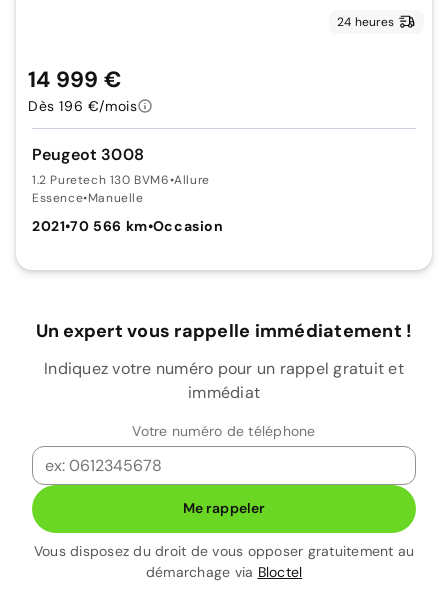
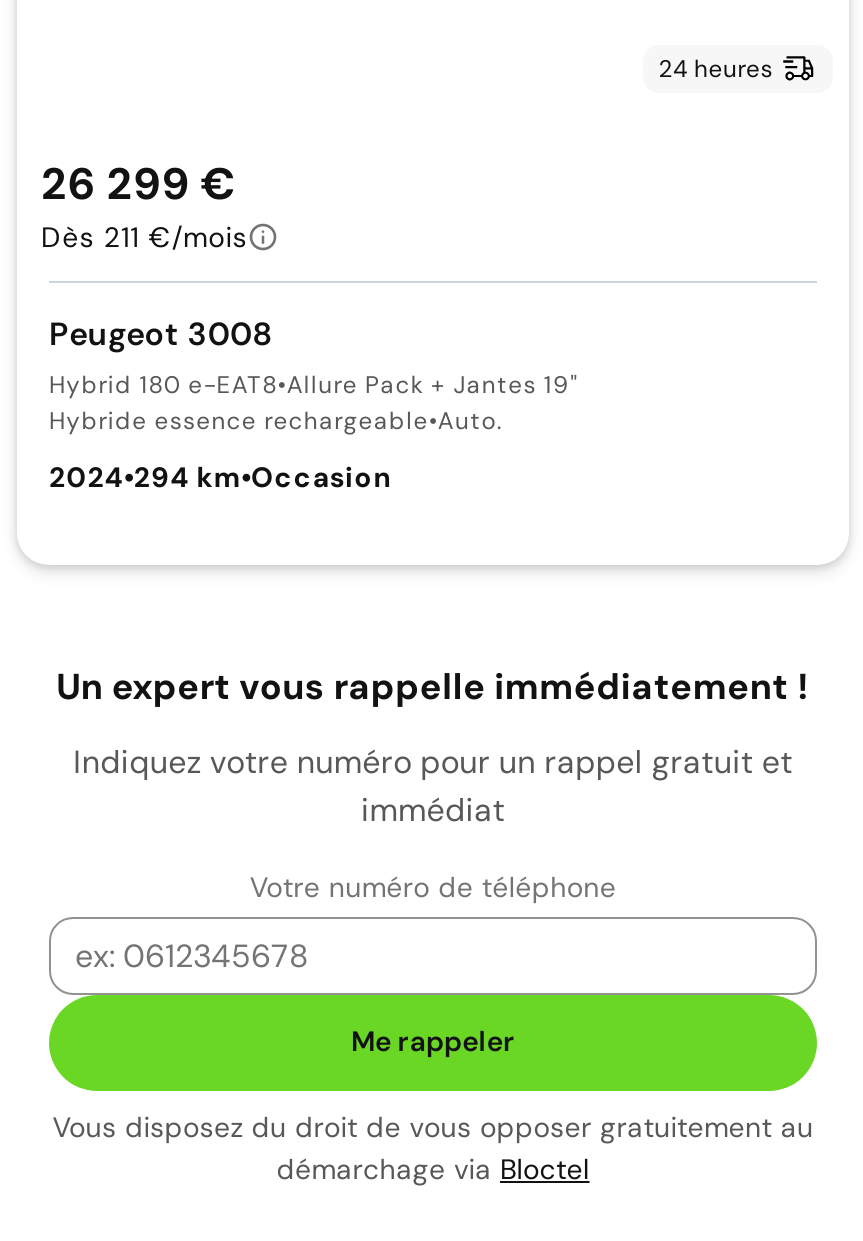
[28,65,137,115] 14 999 € | Dès 196 €/mois -> [41,155,248,255] 26 299 € | Dès 211 €/mois
[32,172,210,206] 1.2 Puretech 130 BVM6•Allure | Essence•Manuelle -> [49,369,577,437] Hybrid 180 e-EAT8•Allure Pack + Jantes 19" | Hybride essence rechargeable•Auto.
[32,217,224,235] 2021•70 566 km•Occasion -> [49,459,393,495] 2024•294 km•Occasion

